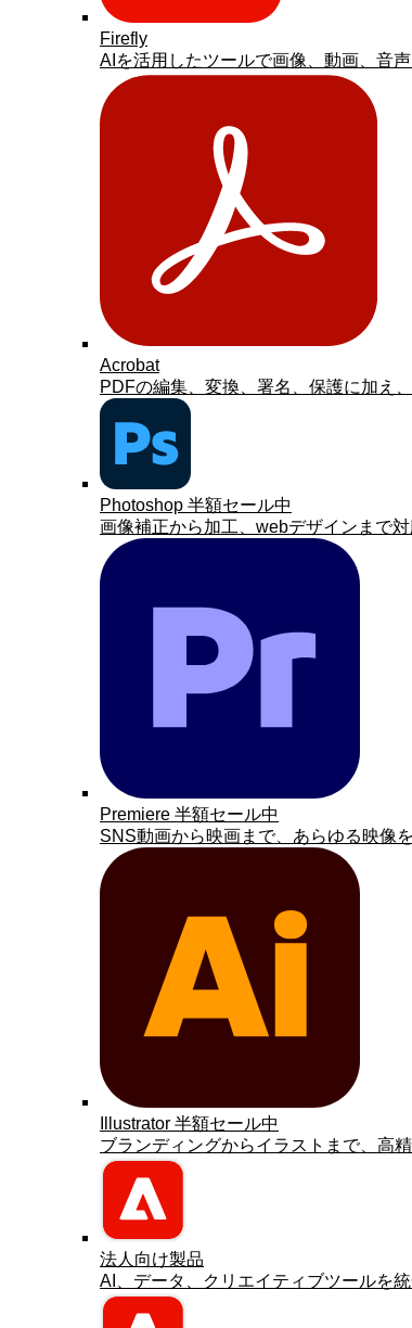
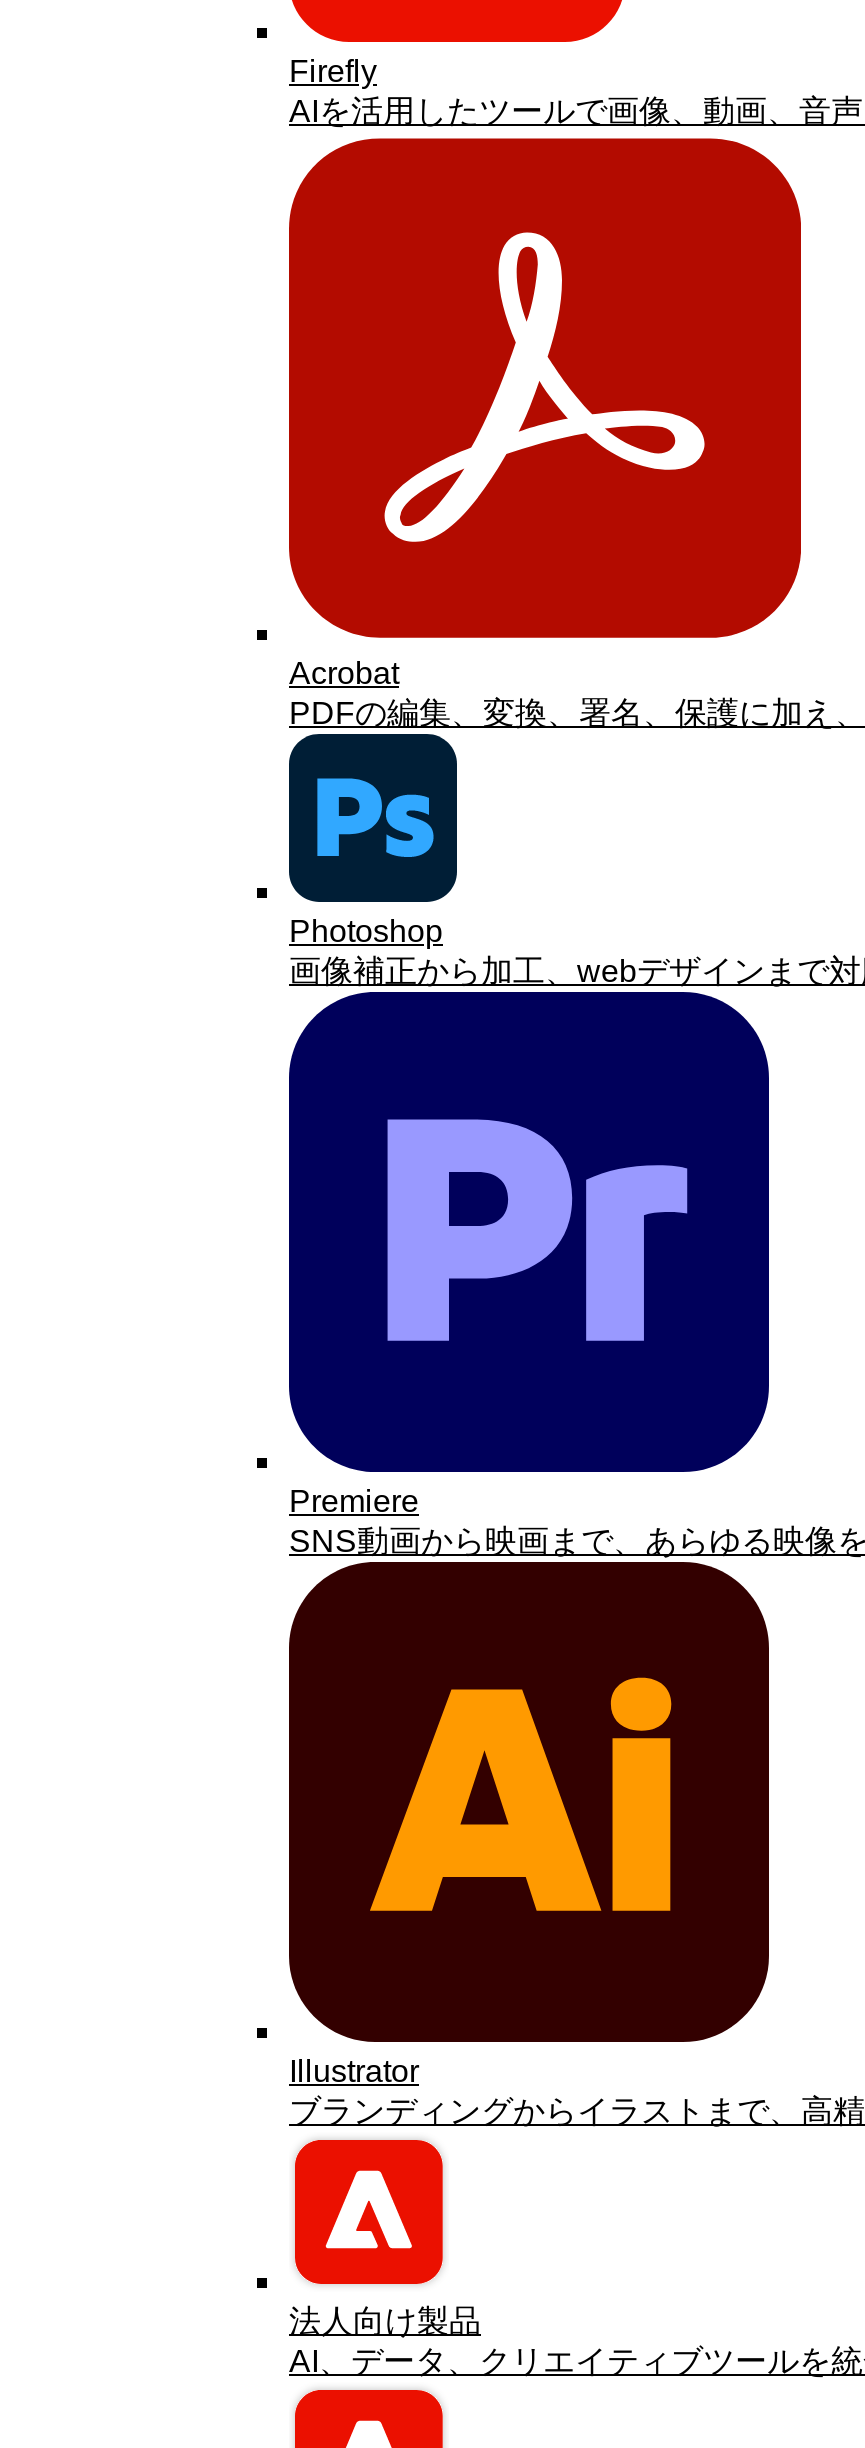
[100,496,292,514] Photoshop 半額セール中 -> [289,914,443,948] Photoshop
[100,805,279,823] Premiere 半額セール中 -> [289,1484,419,1518] Premiere
[100,1114,279,1133] Illustrator 半額セール中 -> [289,2054,419,2088] Illustrator

